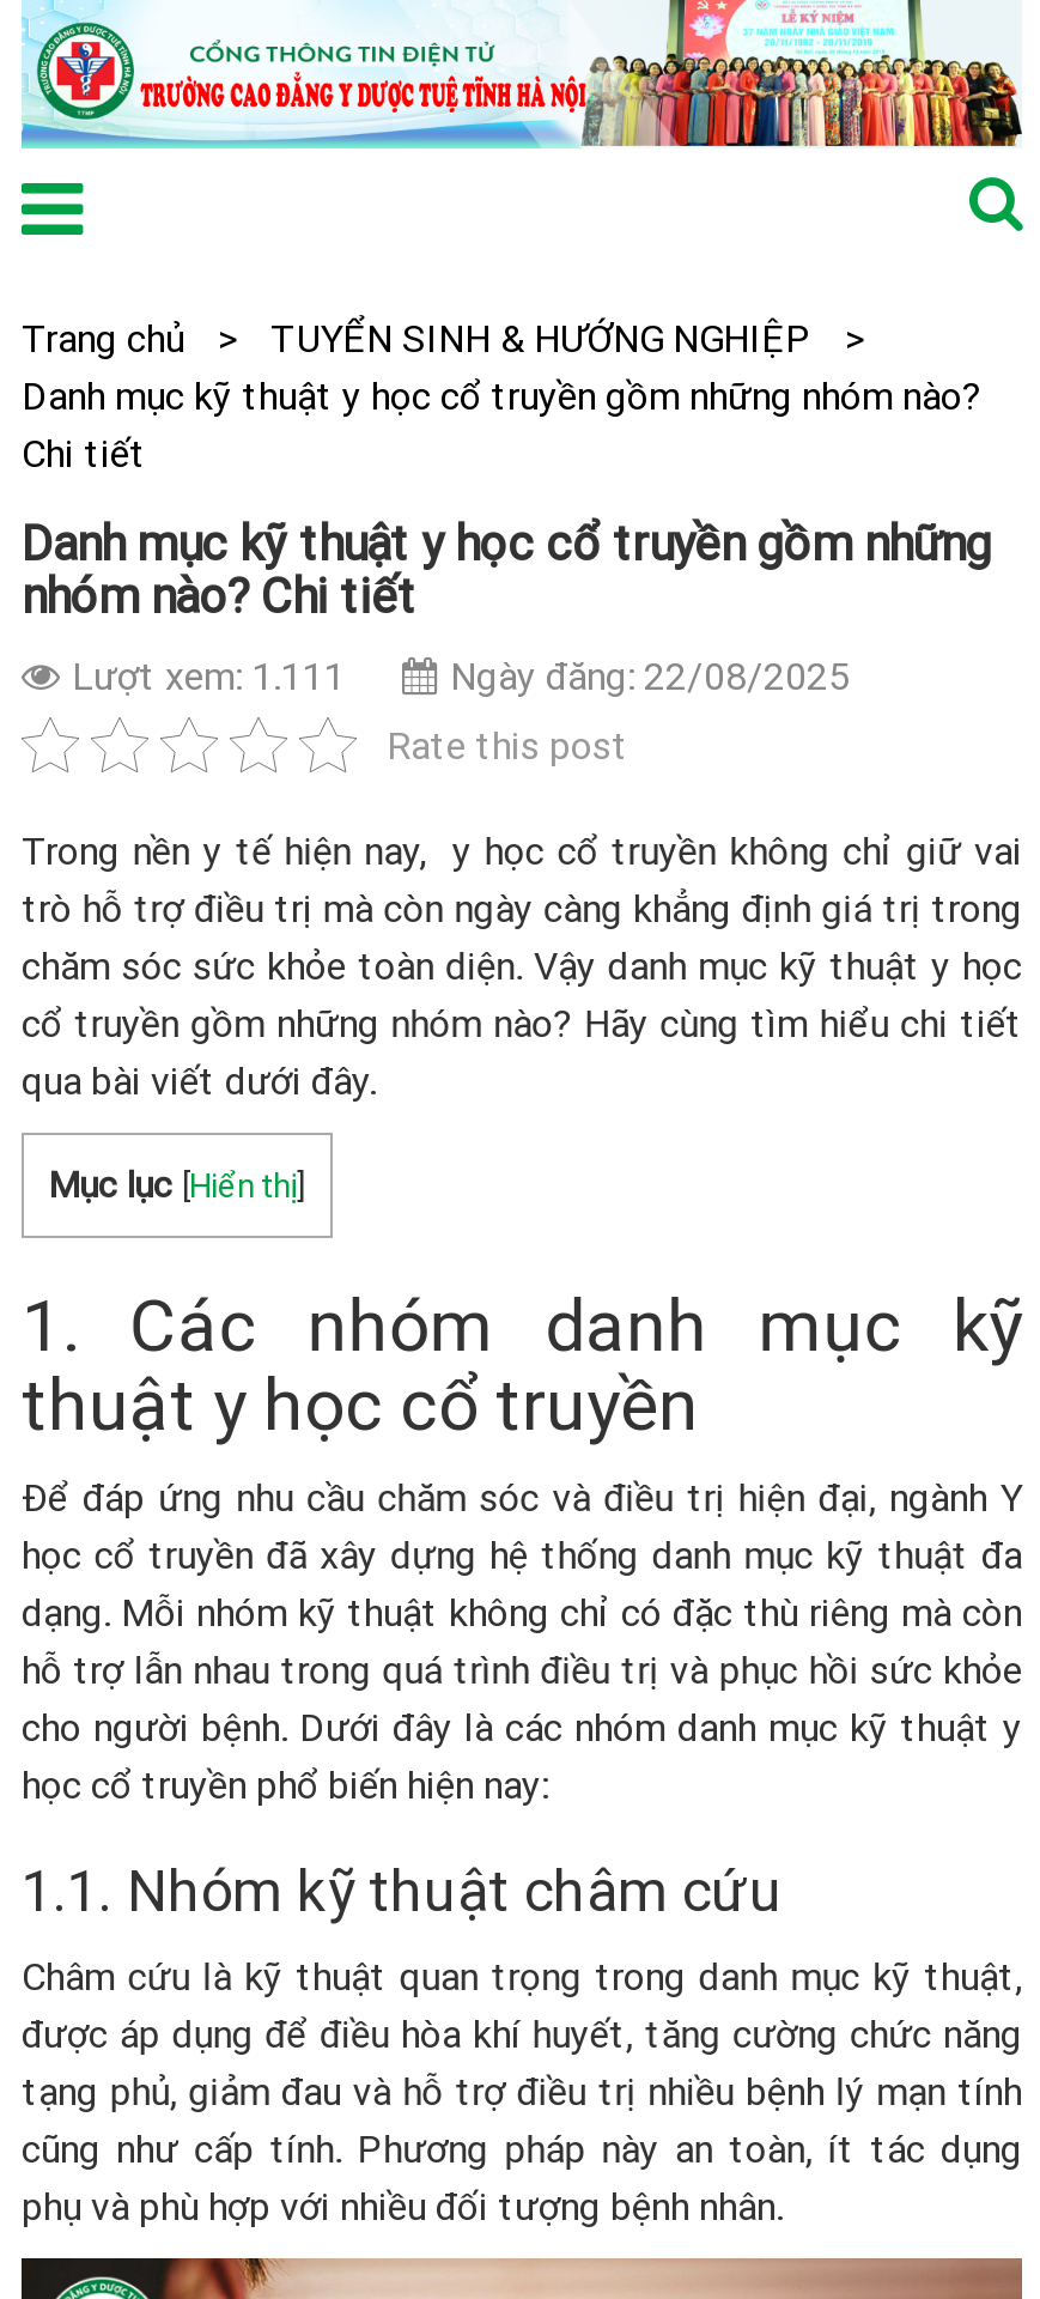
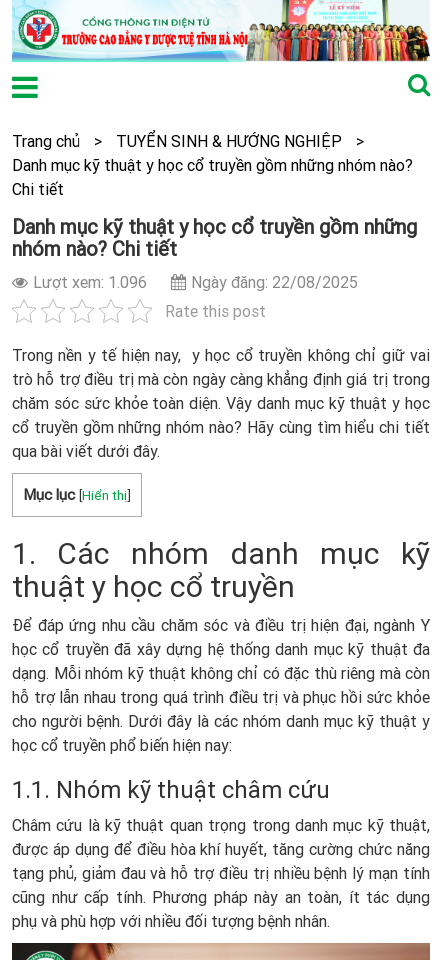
[72,651,850,699] Lượt xem: 1.111 Ngày đăng: 22/08/2025 -> [33,272,358,292] Lượt xem: 1.096 Ngày đăng: 22/08/2025

